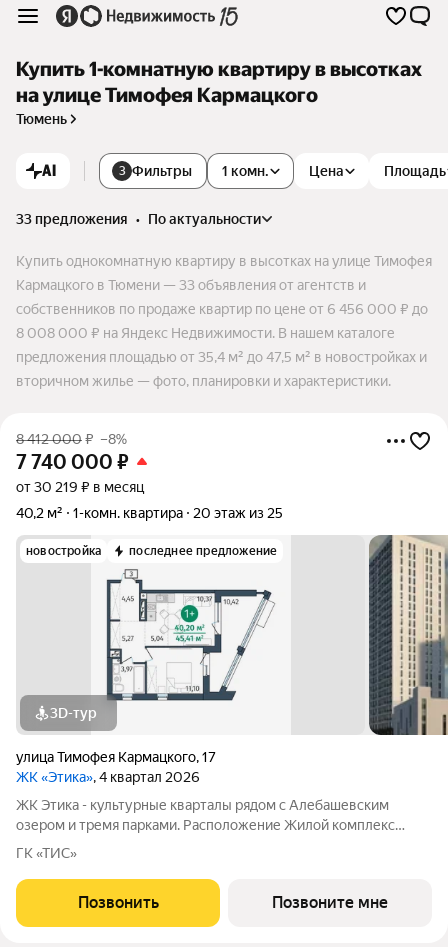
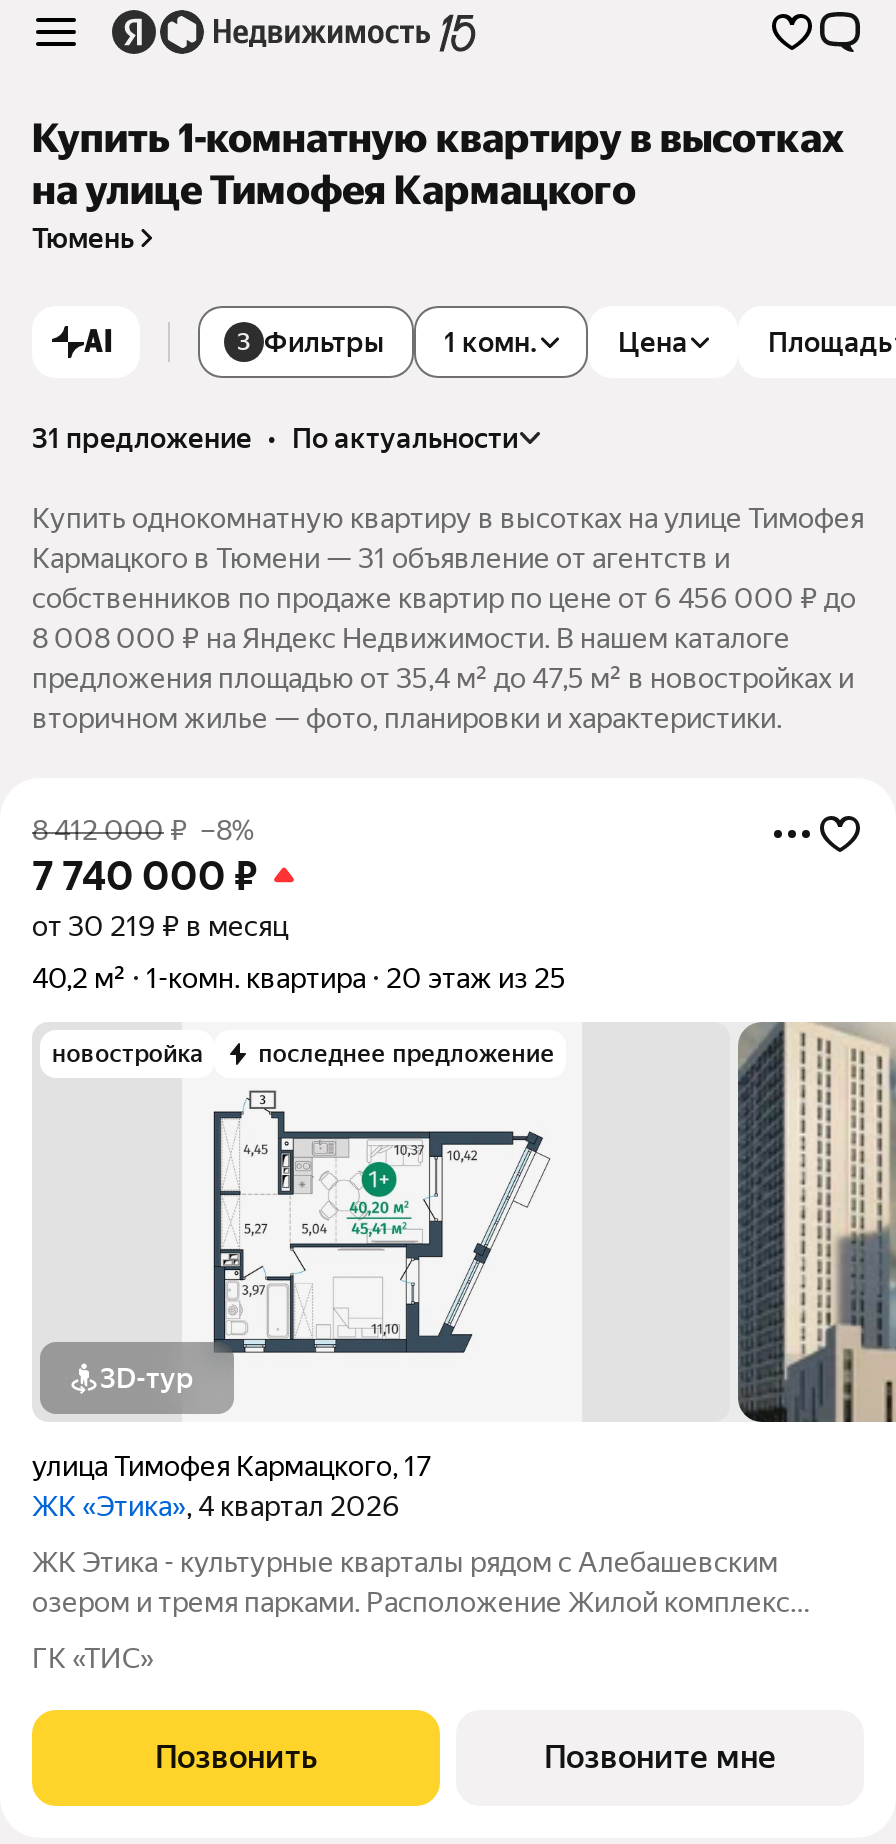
[16,211,261,227] 33 предложения • по актуальности -> [32,422,518,454] 31 предложение • по актуальности
[16,277,366,293] Кармацкого в Тюмени — 33 объявления от агентств и -> [32,542,730,574] Кармацкого в Тюмени — 31 объявление от агентств и

